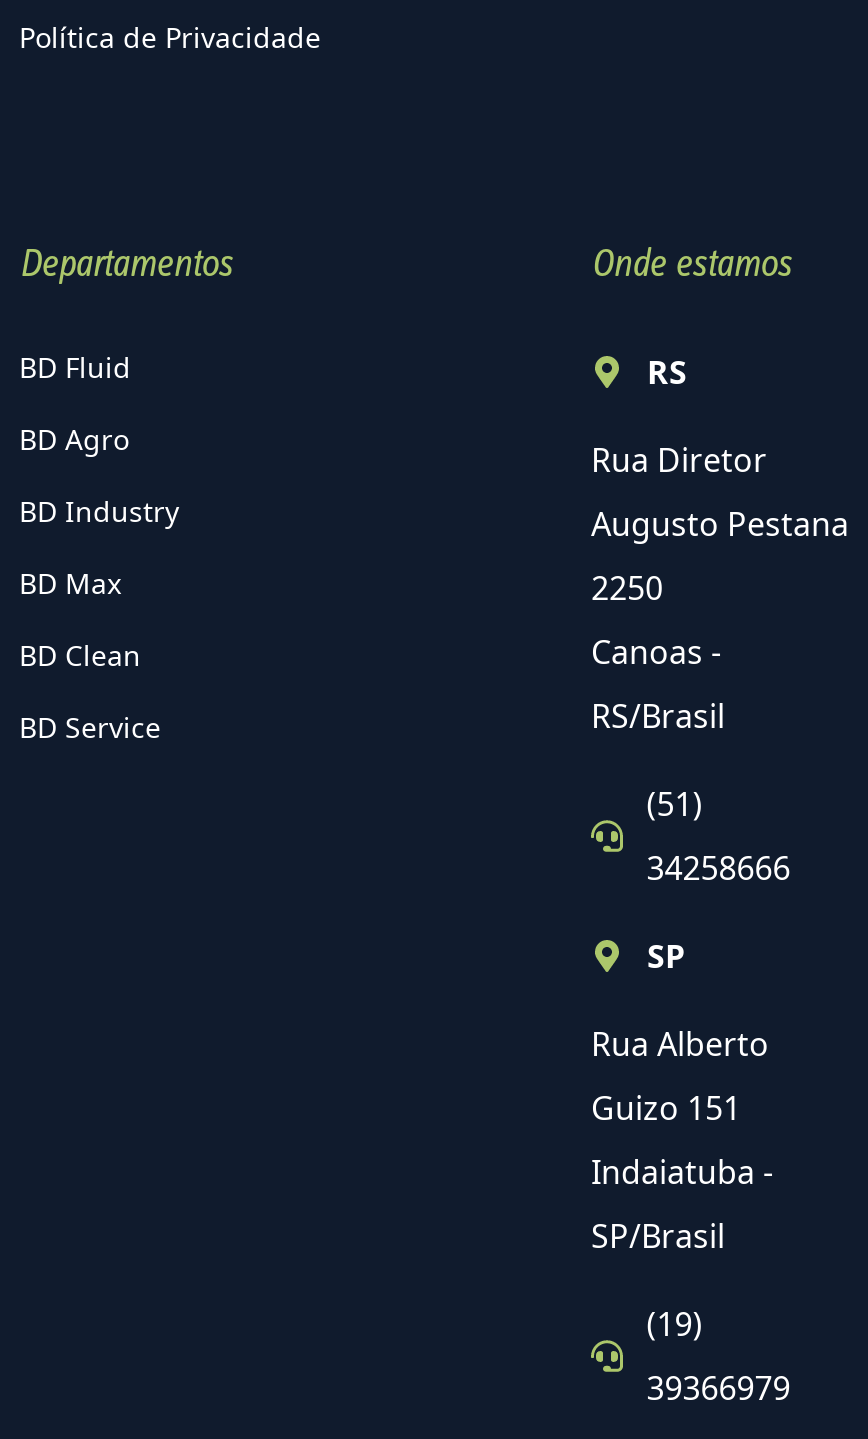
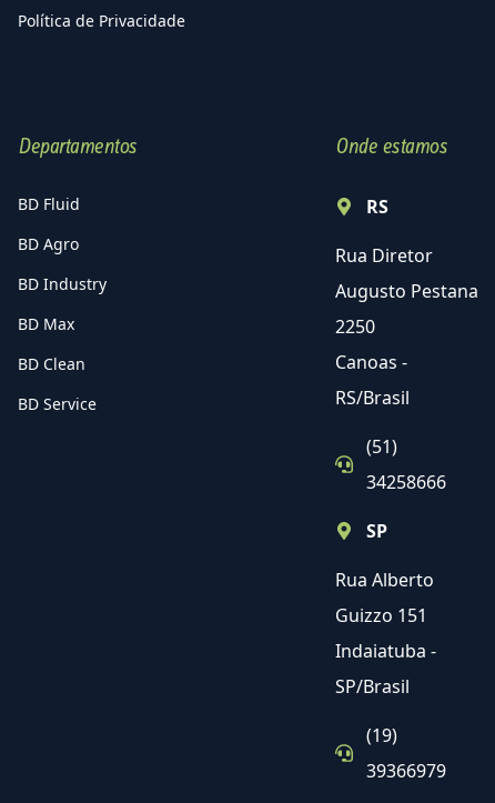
[591,1086,741,1130] Guizo 151 -> [335,603,427,627] Guizzo 151

